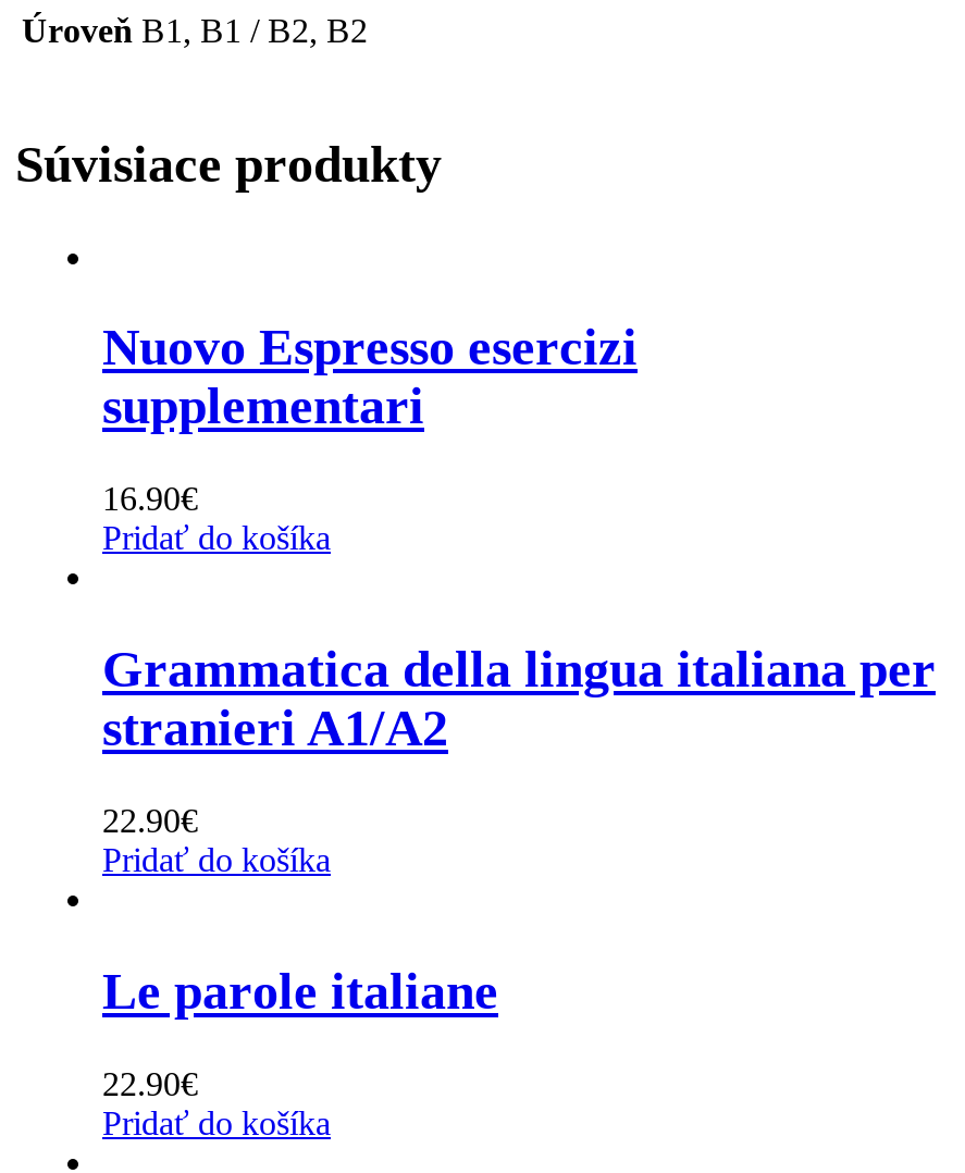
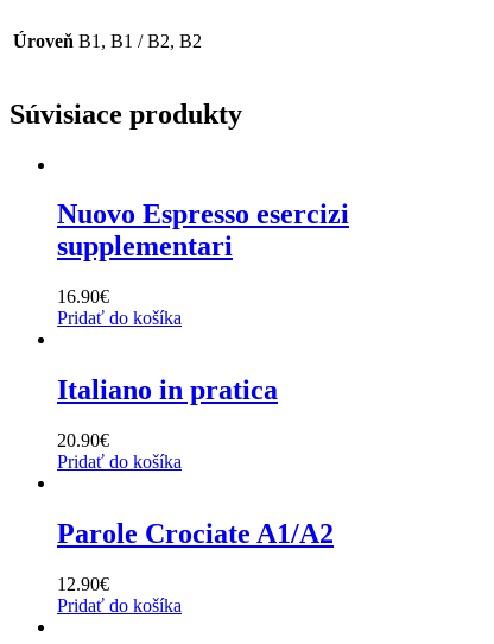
[102,641,936,757] Grammatica della lingua italiana per | stranieri A1/A2 -> [57,375,278,405] Italiano in pratica
[102,802,198,839] 22.90€ -> [57,430,109,450] 20.90€
[102,963,498,1020] Le parole italiane -> [57,518,334,549] Parole Crociate A1/A2
[102,1065,198,1102] 22.90€ -> [57,574,109,594] 12.90€

